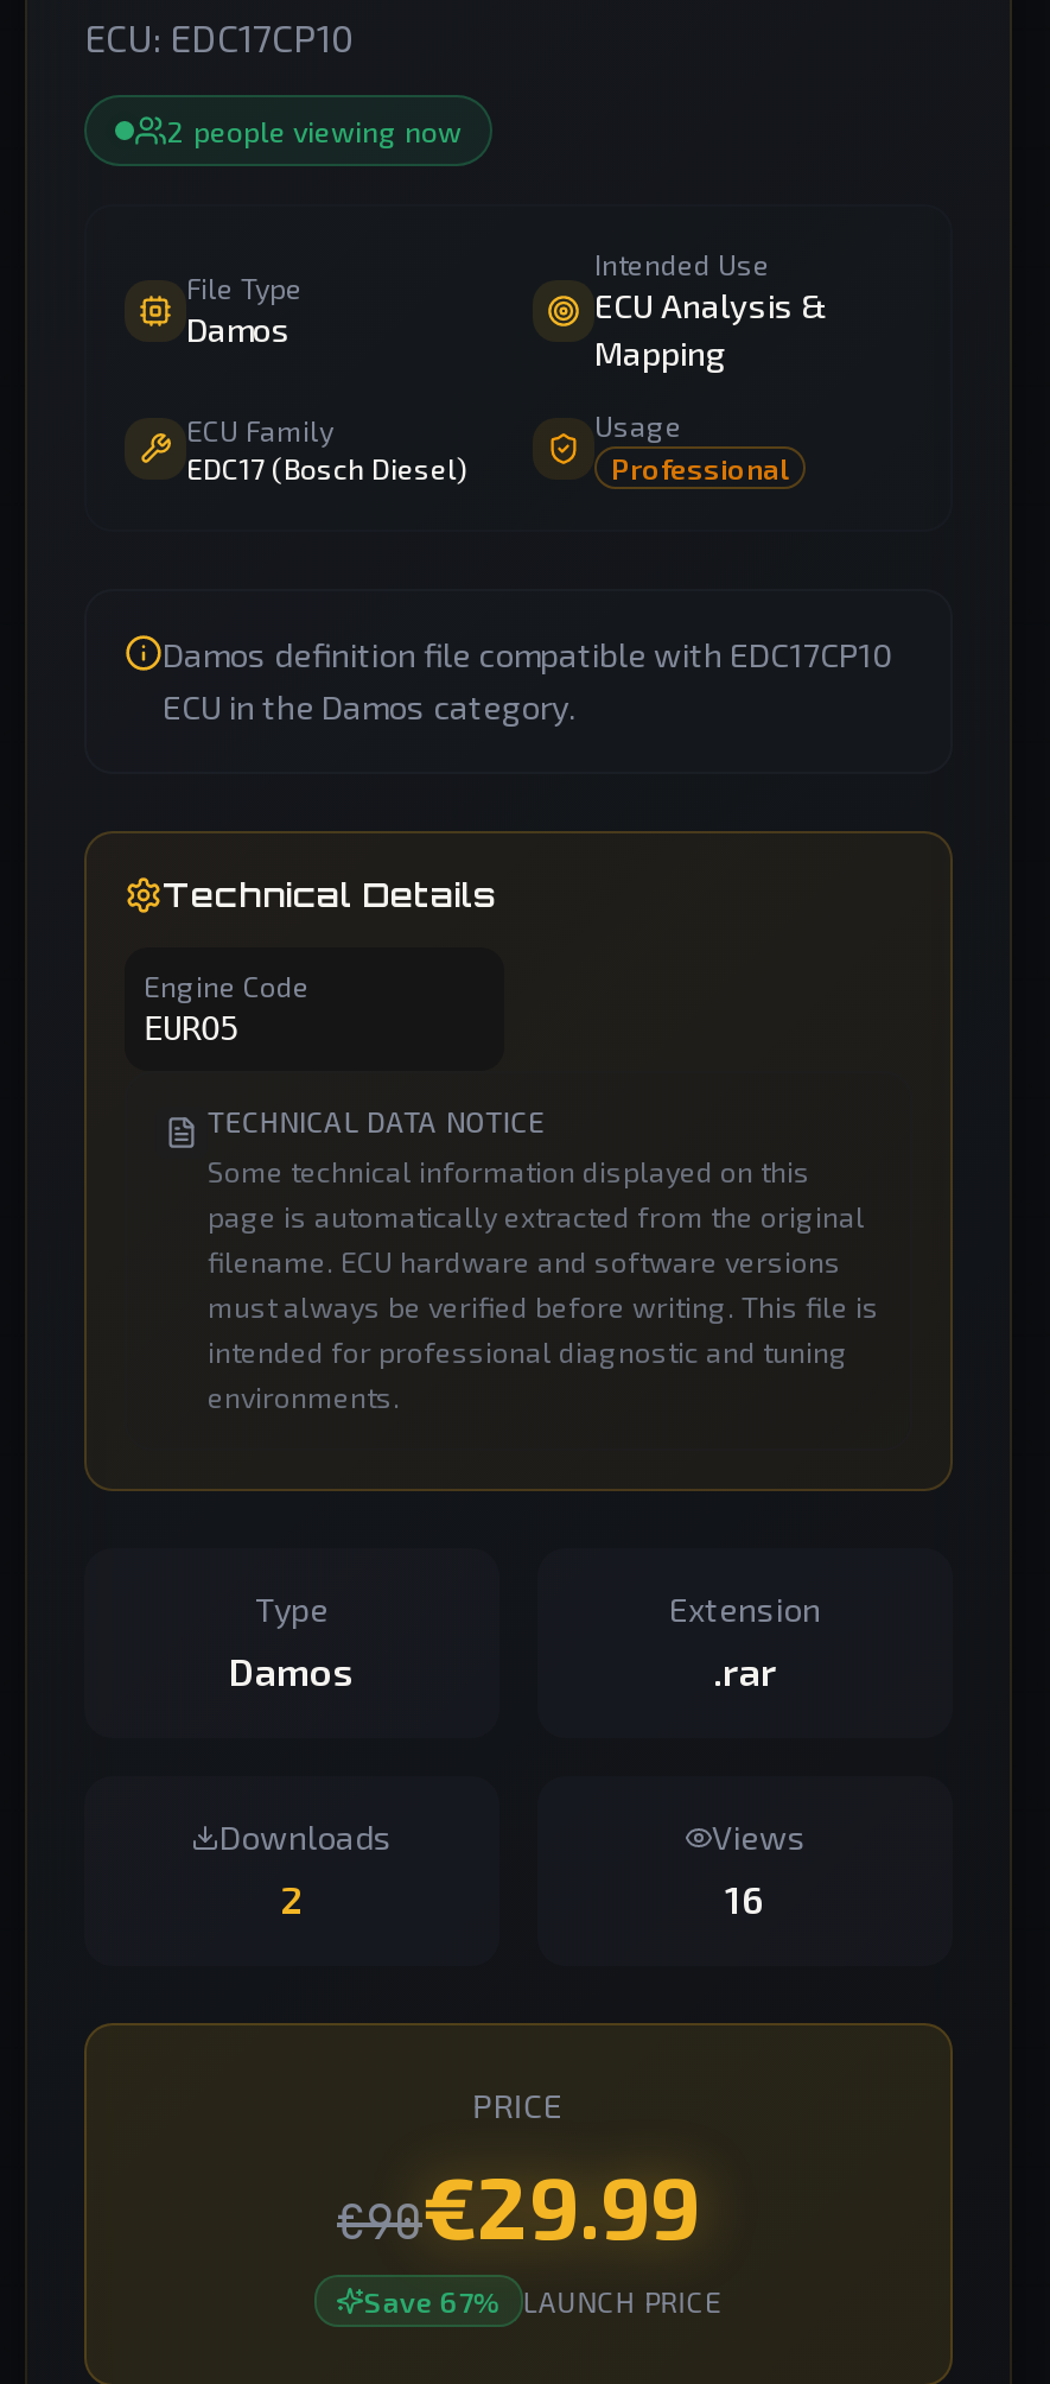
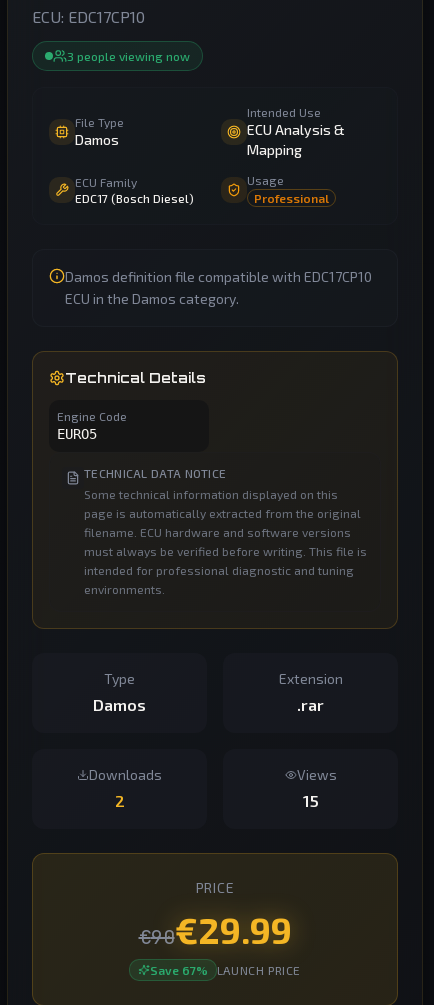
[167,114,462,147] 2 people viewing now -> [67,49,190,63] 3 people viewing now
[725,1876,765,1921] 16 -> [302,791,318,810] 15

